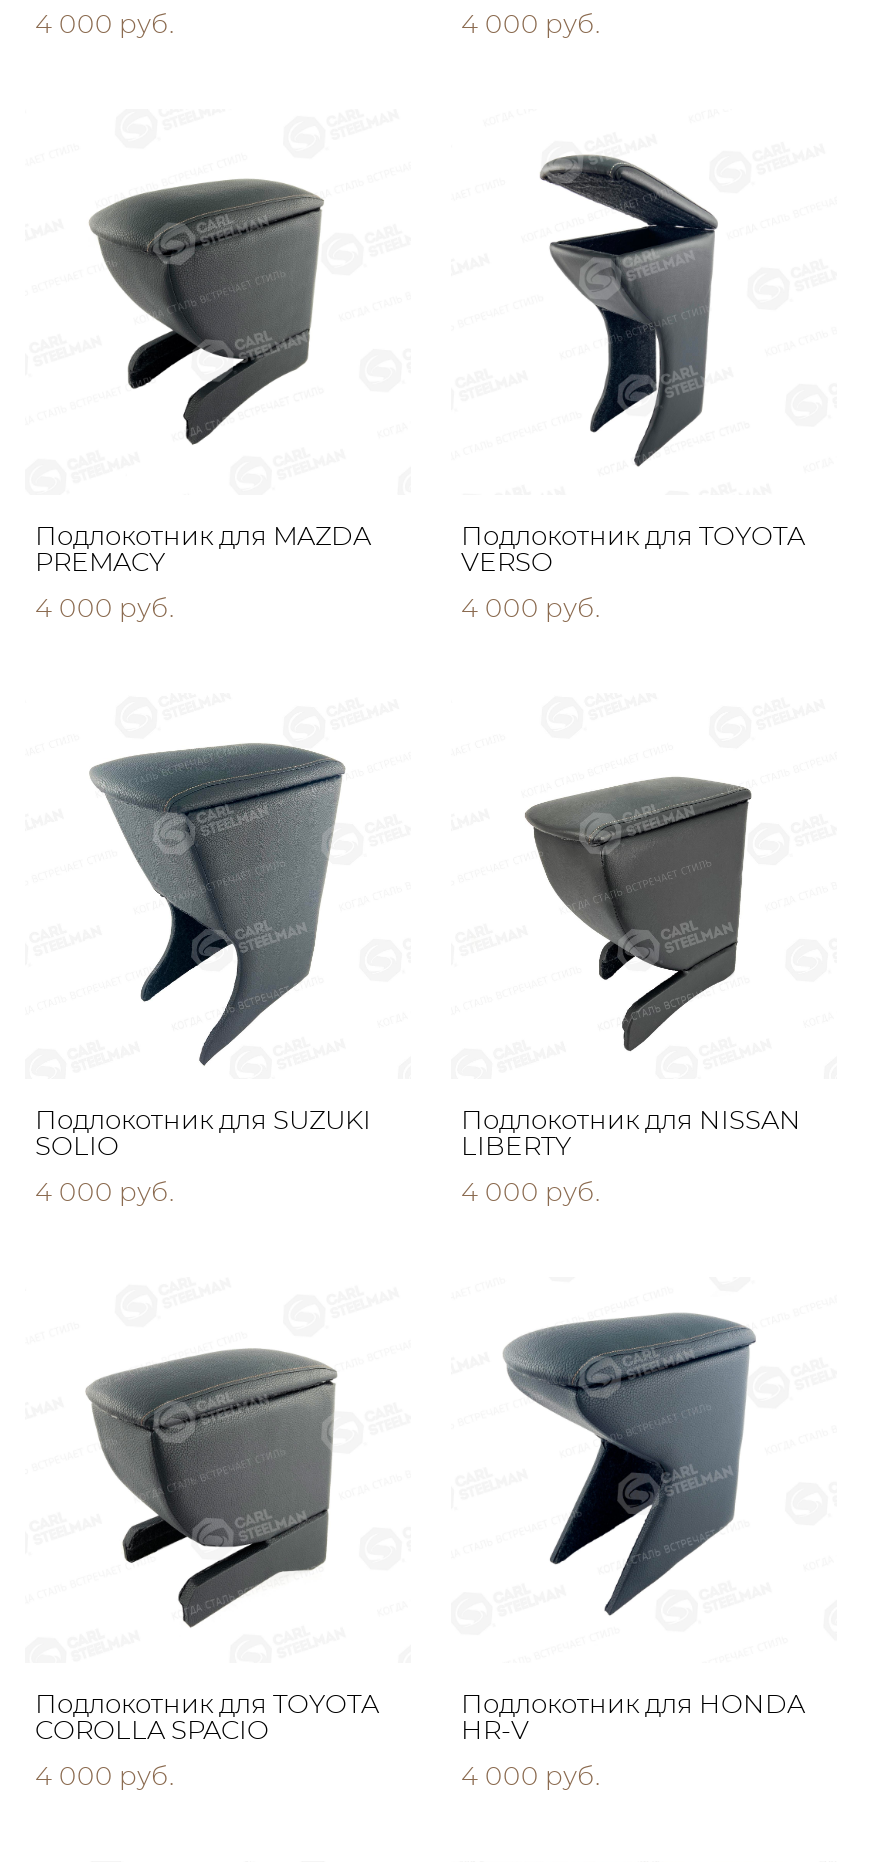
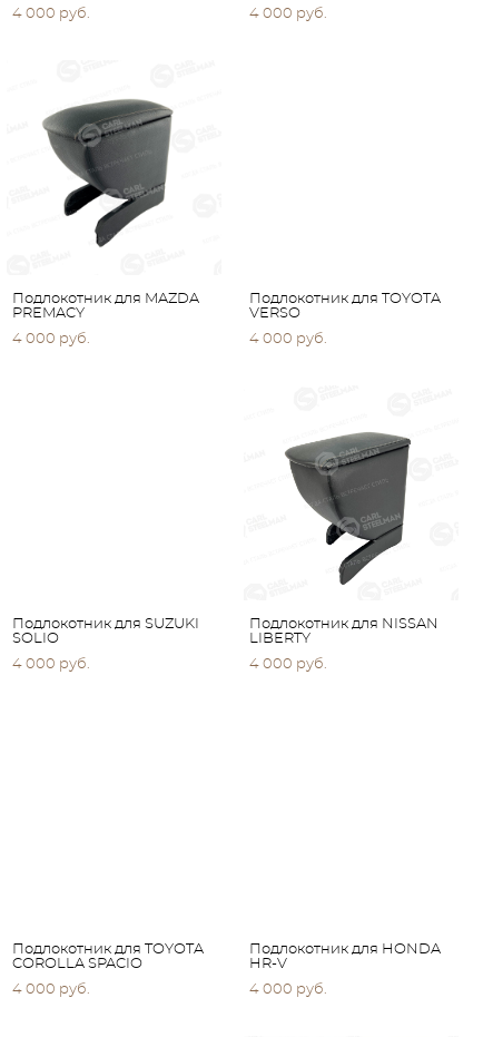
[539,154,719,468] [image] -> none
[89,742,347,1066] [image] -> none
[503,1312,757,1616] [image] -> none
[85,1348,339,1628] [image] -> none

